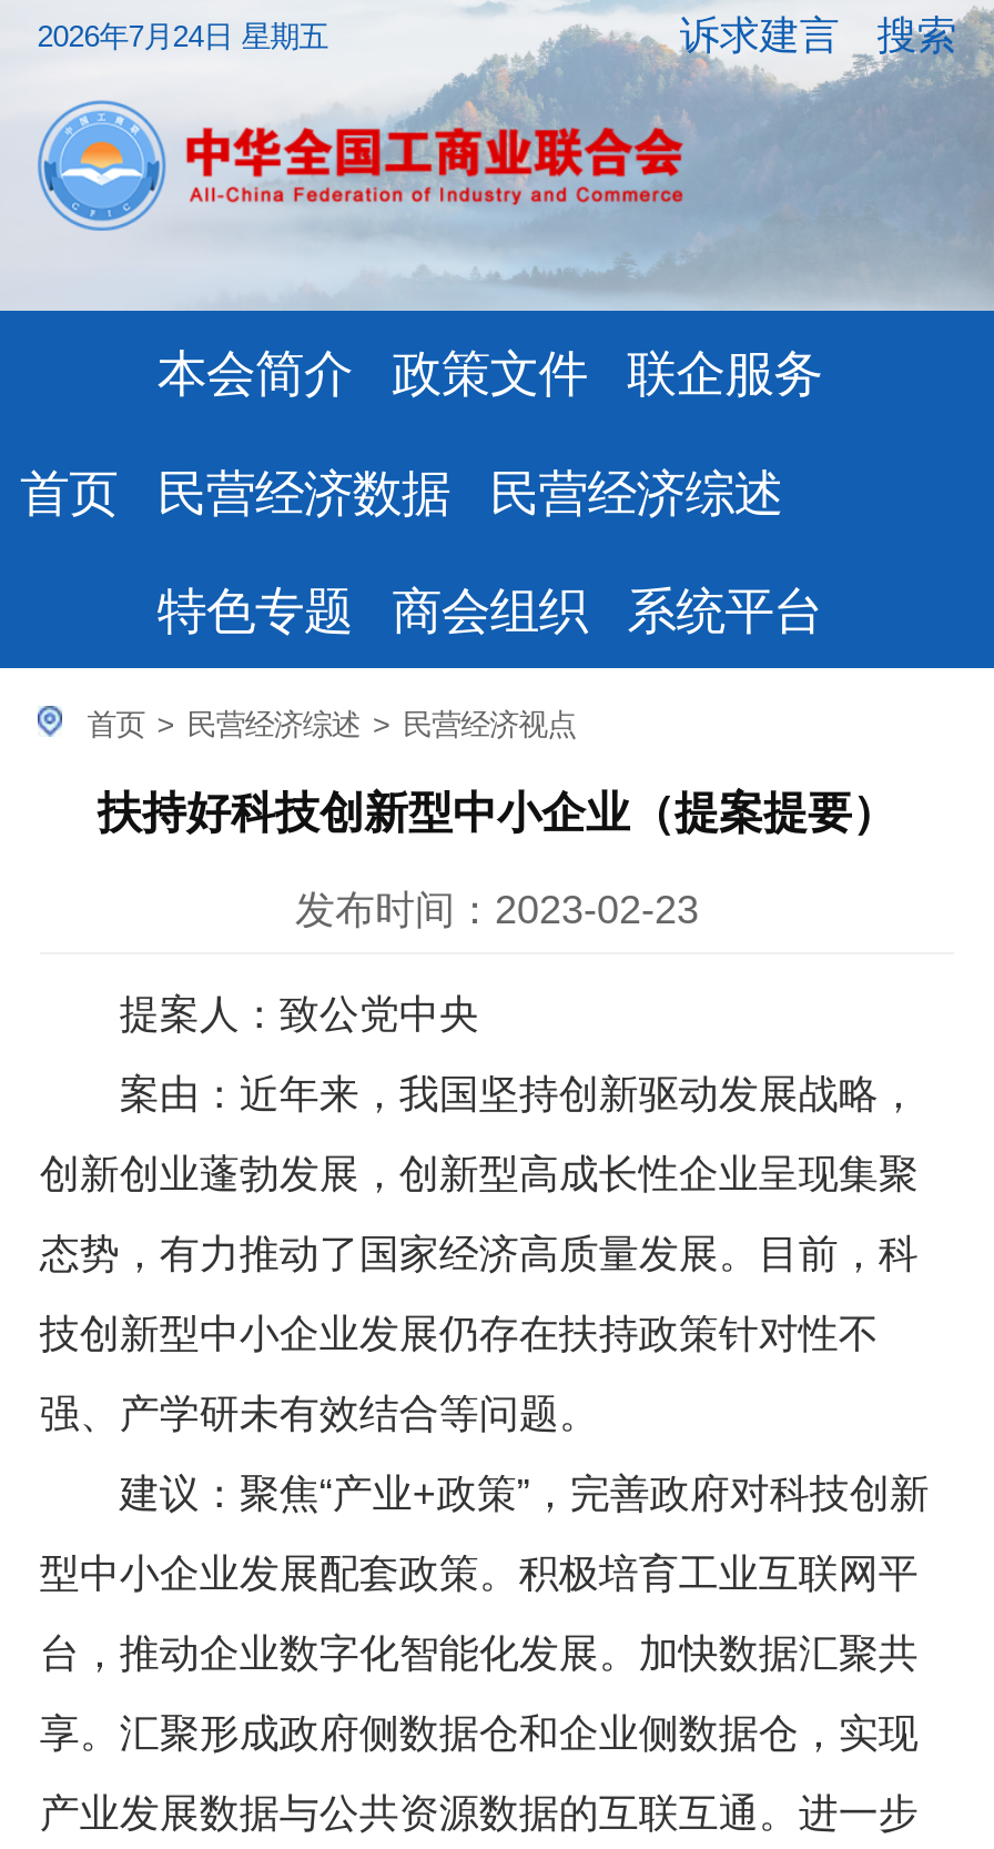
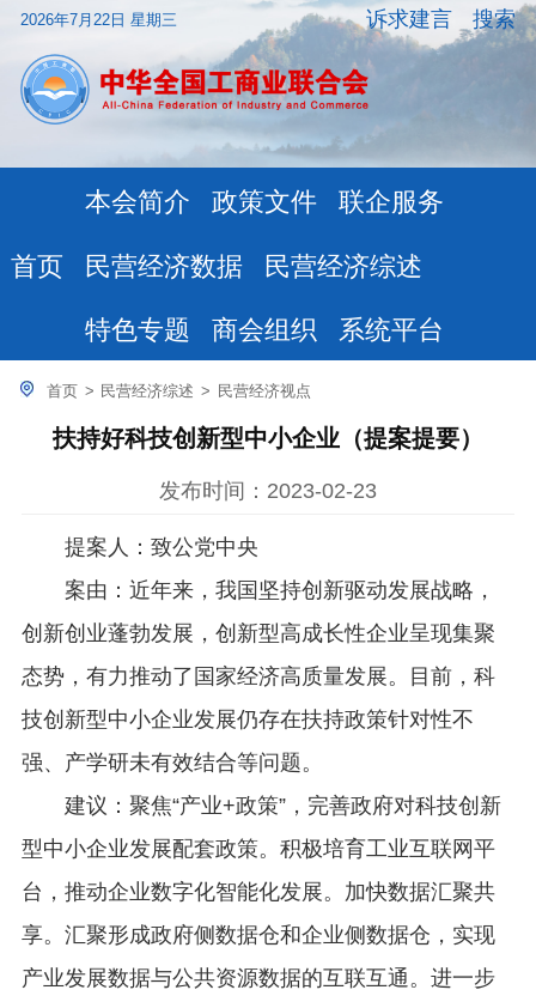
[37,20,328,53] 2026年7月24日 星期五 -> [20,11,177,29] 2026年7月22日 星期三

